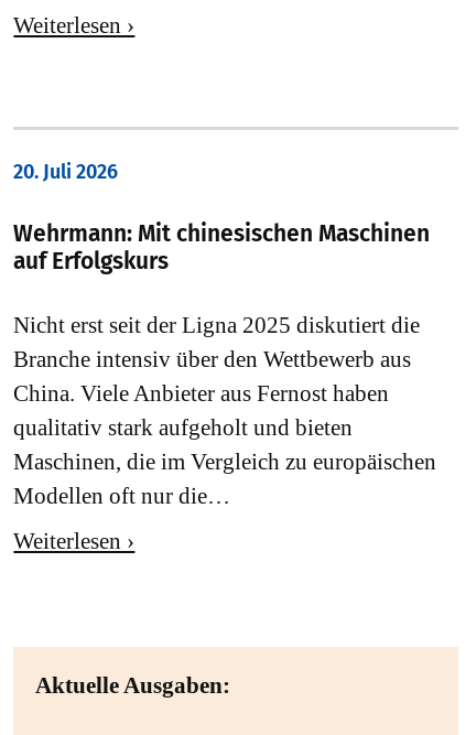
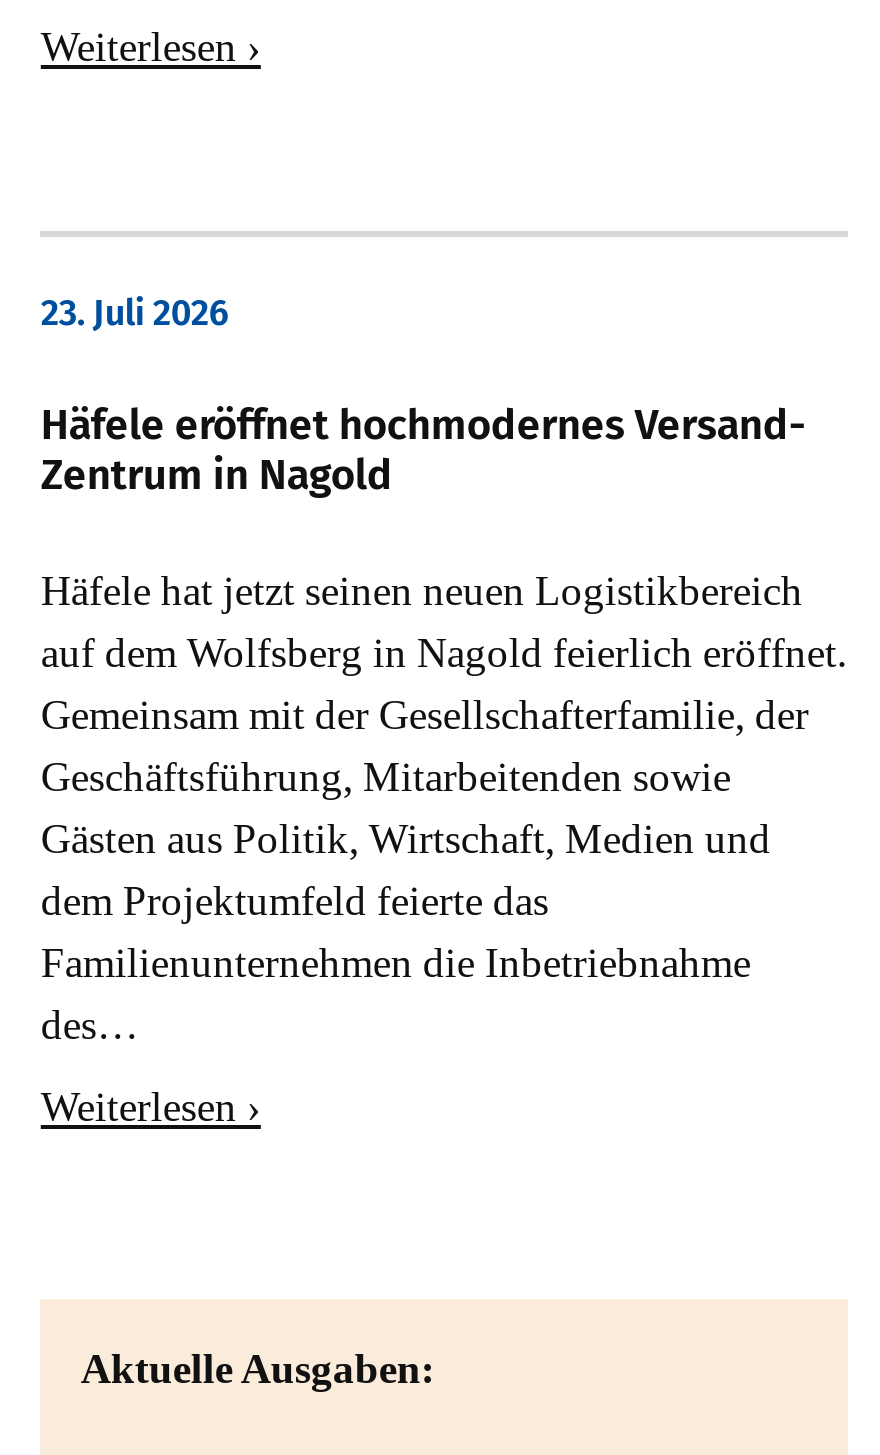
[14,160,118,184] 20. Juli 2026 -> [41,292,229,336] 23. Juli 2026
[14,219,430,275] Wehrmann: Mit chinesischen Maschinen | auf Erfolgskurs -> [41,400,807,502] Häfele eröffnet hochmodernes Versand- | Zentrum in Nagold
[14,312,437,509] Nicht erst seit der Ligna 2025 diskutiert die | Branche intensiv über den Wettbewerb aus | China. Viele Anbieter aus Fernost haben | qualitativ stark aufgeholt und bieten | Maschinen, die im Vergleich zu europäischen | Modellen oft nur die… -> [41,568,847,1050] Häfele hat jetzt seinen neuen Logistikbereich | auf dem Wolfsberg in Nagold feierlich eröffnet. | Gemeinsam mit der Gesellschafterfamilie, der | Geschäftsführung, Mitarbeitenden sowie | Gästen aus Politik, Wirtschaft, Medien und | dem Projektumfeld feierte das | Familienunternehmen die Inbetriebnahme | des…

